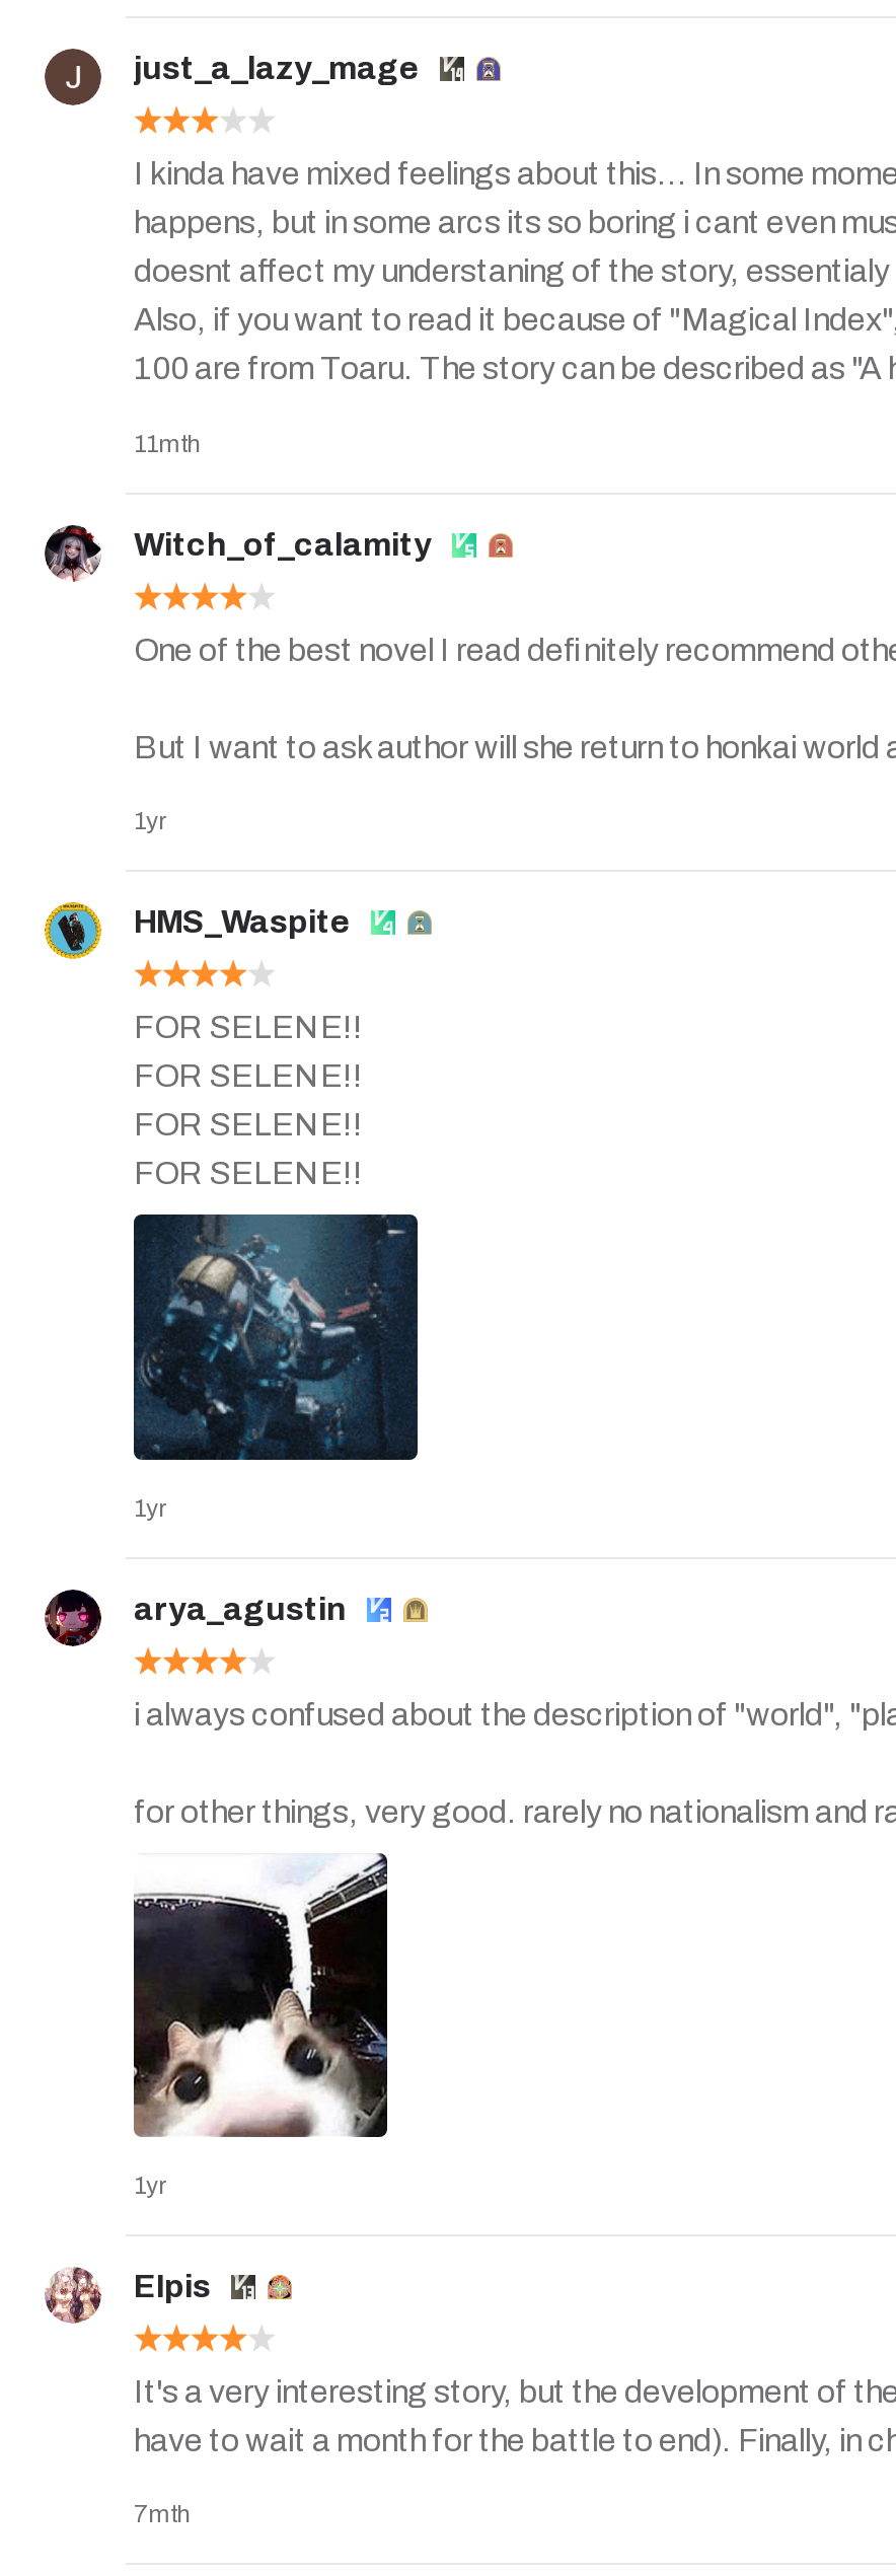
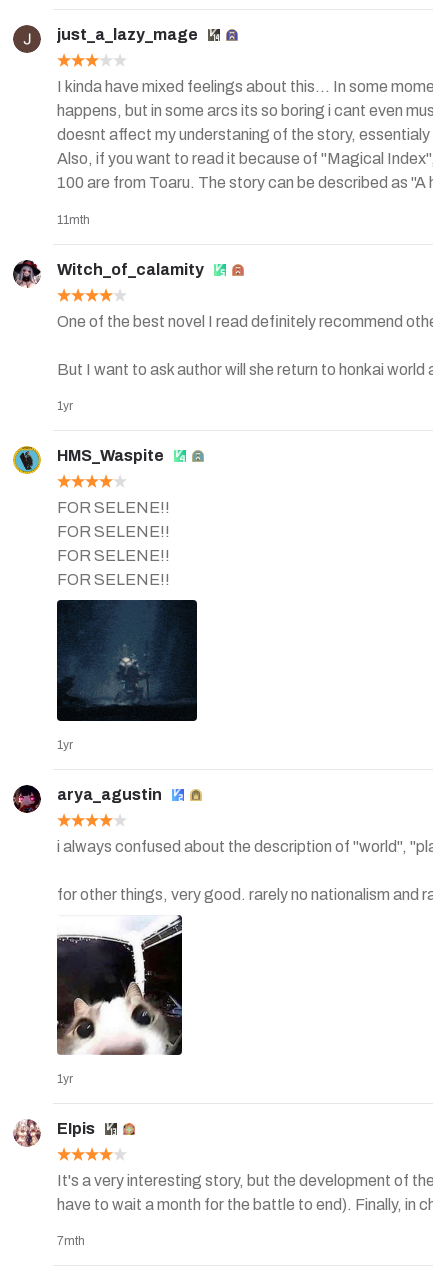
[134,1215,418,1460] [image] -> [57,600,197,721] [image]

